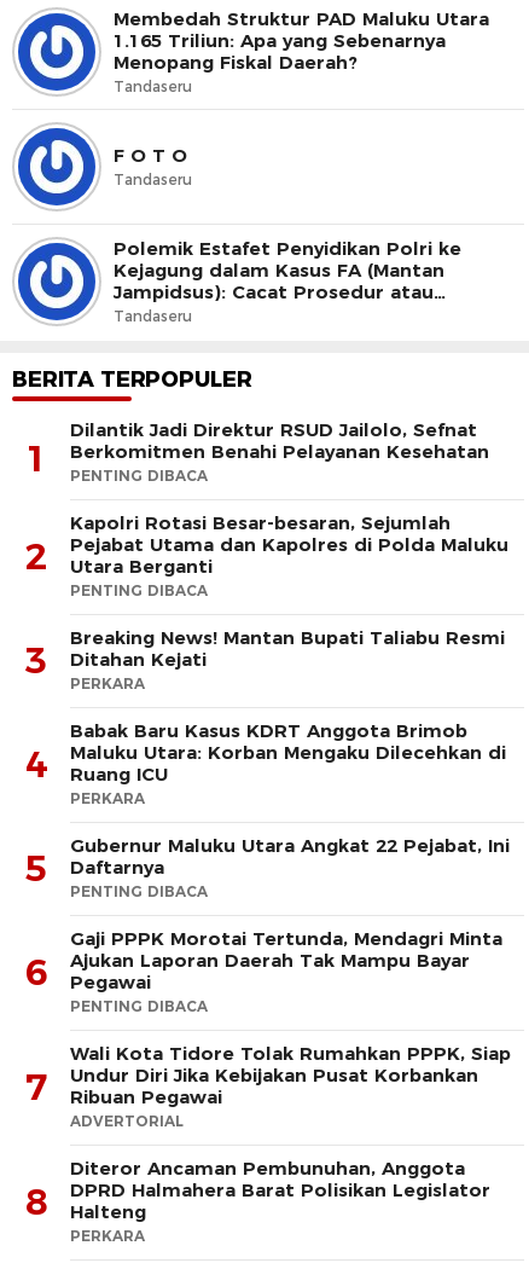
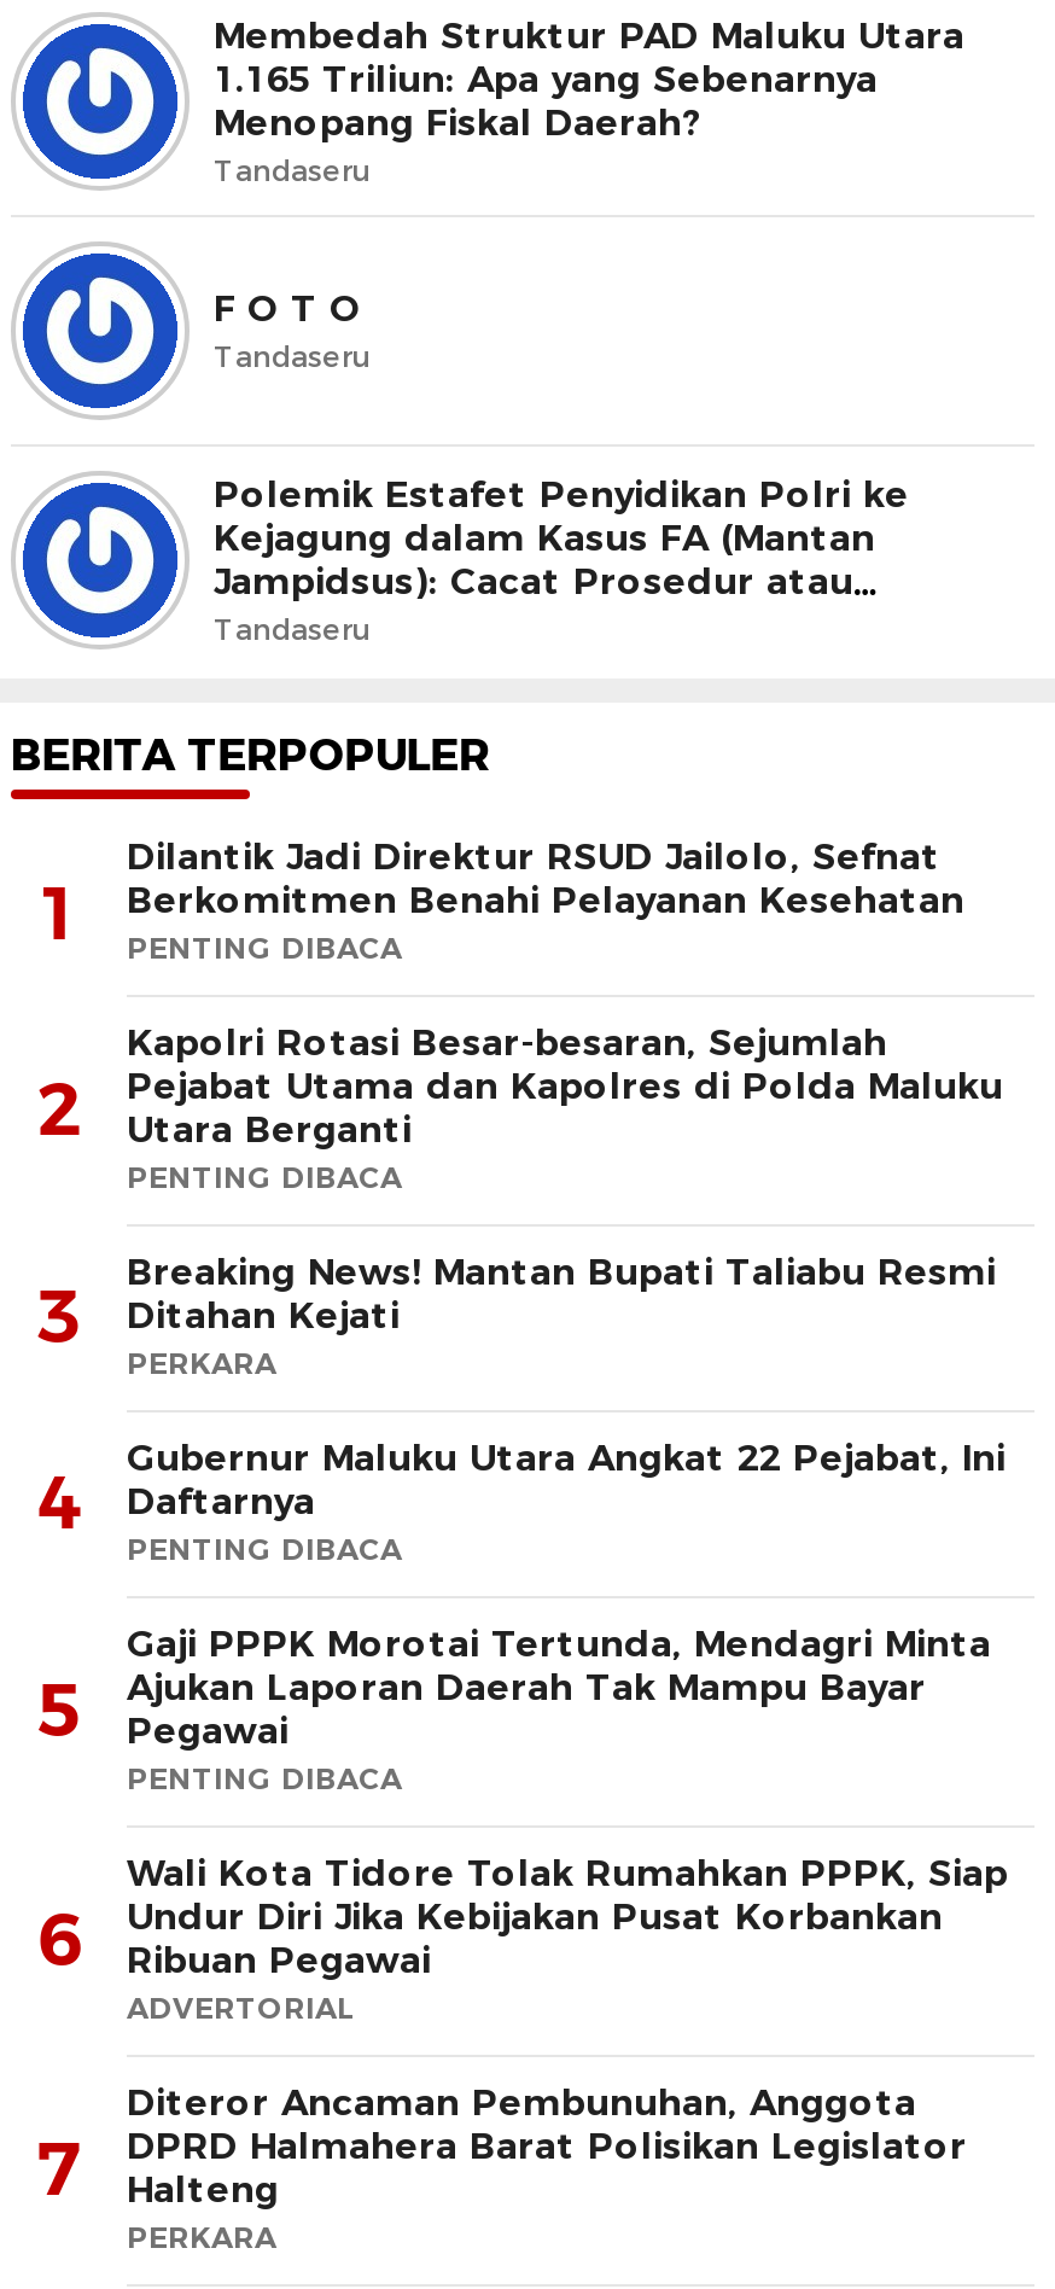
[25,719,506,891] Babak Baru Kasus KDRT Anggota Brimob | Maluku Utara: Korban Mengaku Dilecehkan di | Ruang ICU | PERKARA | 5 -> none
[25,948,470,995] 6 Ajukan Laporan Daerah Tak Mampu Bayar Pegawai -> [37,1663,926,1756] 5 Ajukan Laporan Daerah Tak Mampu Bayar Pegawai
[25,1063,478,1110] 7 Undur Diri Jika Kebijakan Pusat Korbankan Ribuan Pegawai -> [37,1892,943,1985] 6 Undur Diri Jika Kebijakan Pusat Korbankan Ribuan Pegawai
[25,1178,490,1224] 8 DPRD Halmahera Barat Polisikan Legislator Halteng -> [37,2121,967,2214] 7 DPRD Halmahera Barat Polisikan Legislator Halteng

